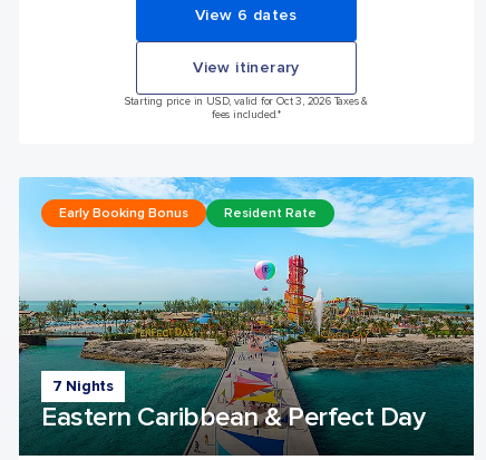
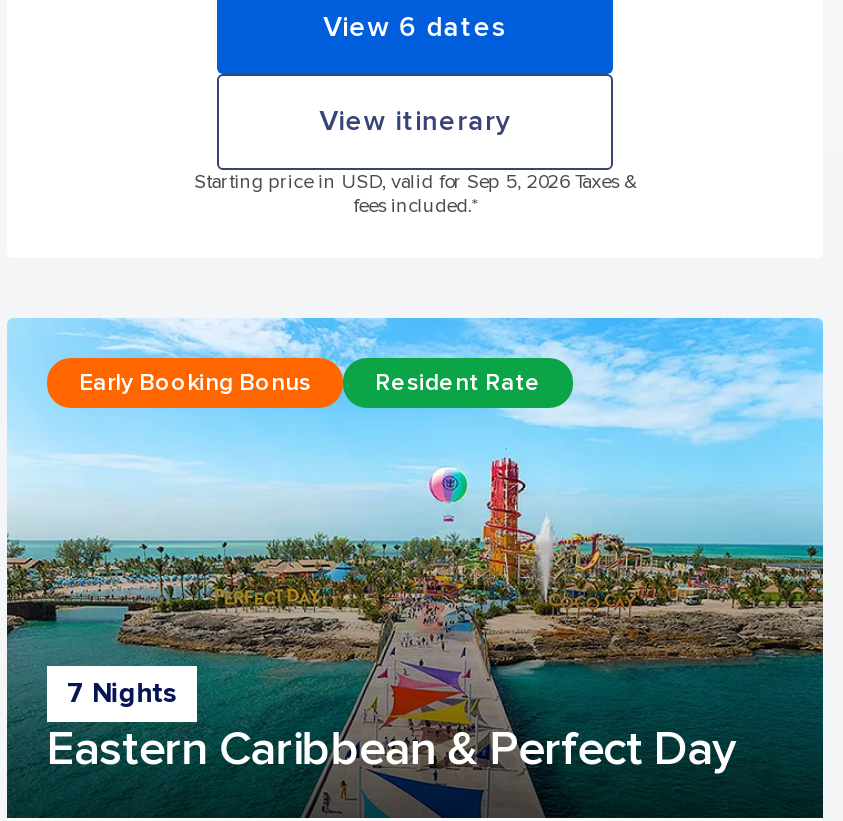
[125,94,368,108] Starting price in USD, valid for Oct 3, 2026 Taxes & -> [194,169,636,193] Starting price in USD, valid for Sep 5, 2026 Taxes &

